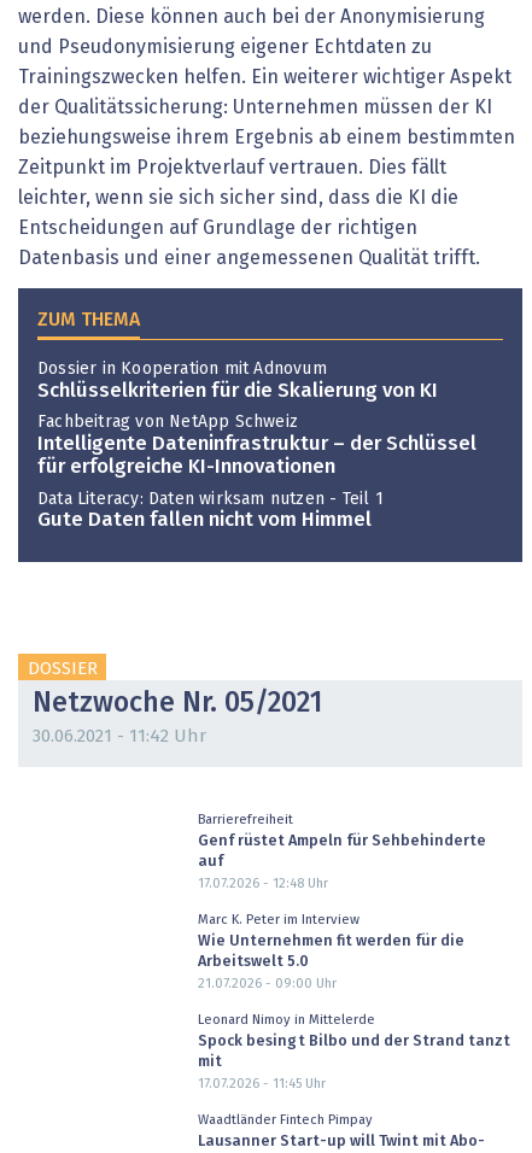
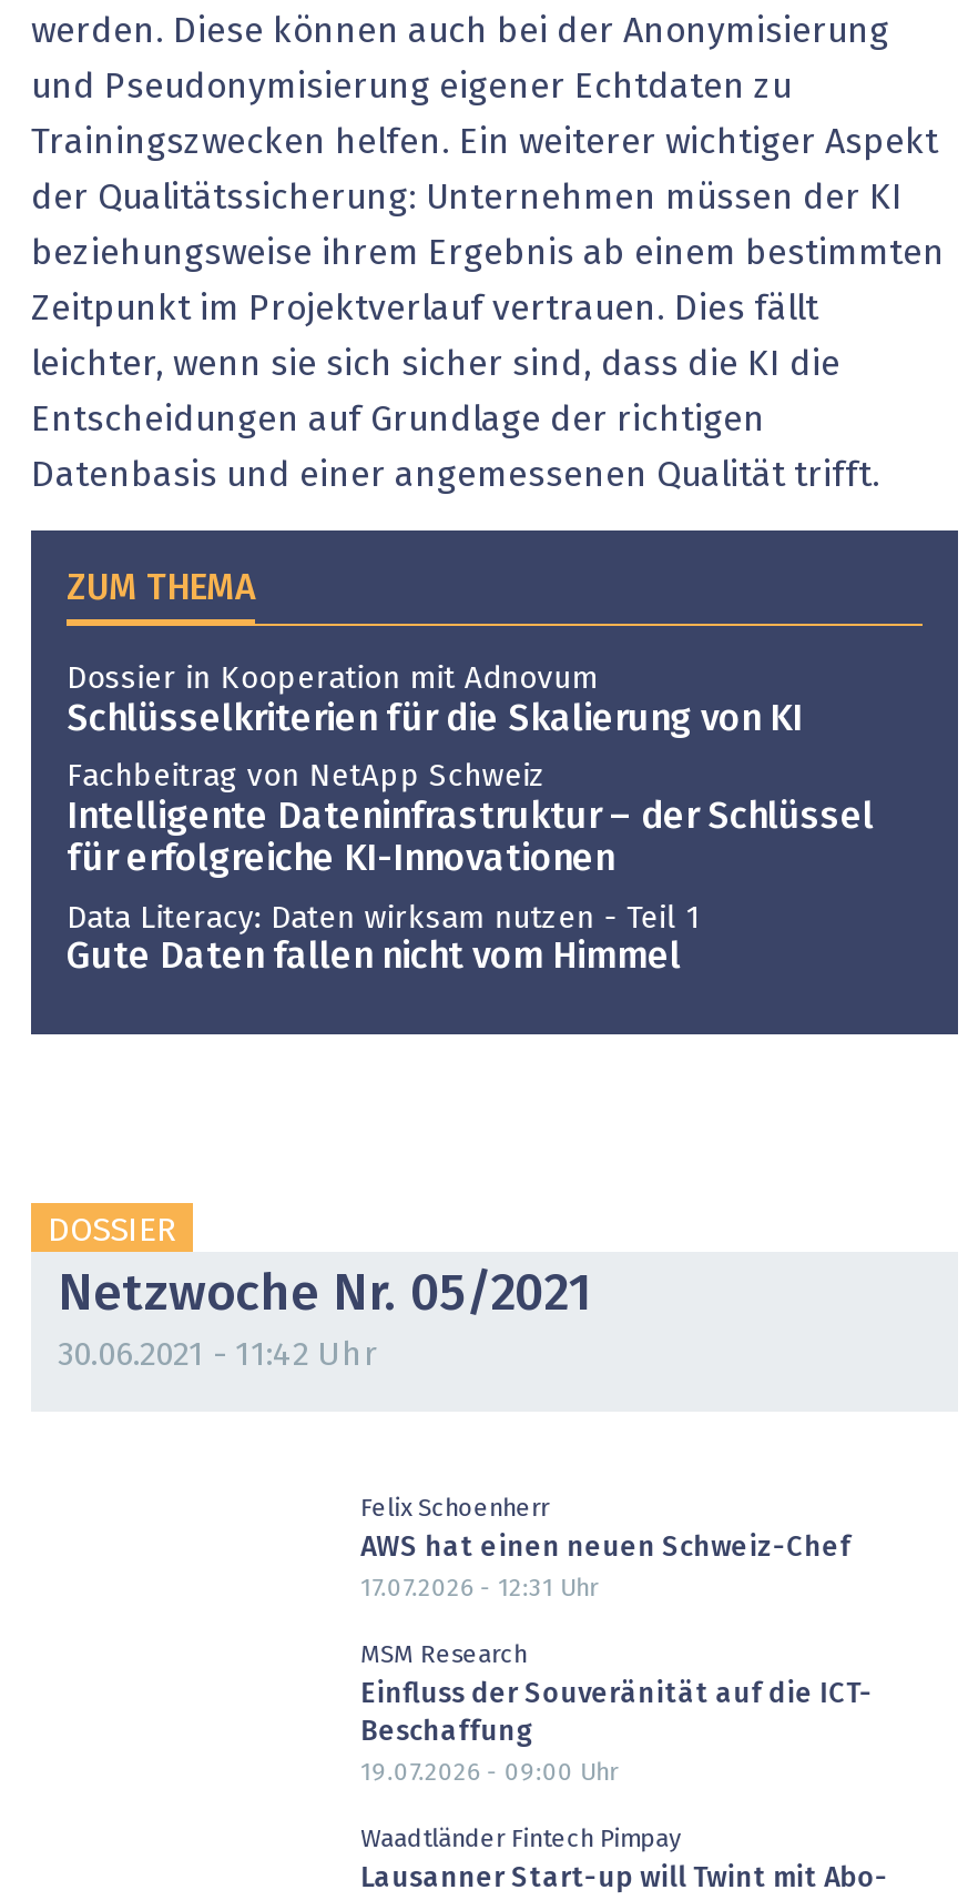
[197,813,510,1090] Barrierefreiheit | Genf rüstet Ampeln für Sehbehinderte | auf | 17.07.2026 - 12:48 Uhr | Marc K. Peter im Interview | Wie Unternehmen fit werden für die | Arbeitswelt 5.0 | 21.07.2026 - 09:00 Uhr | Leonard Nimoy in Mittelerde | Spock besingt Bilbo und der Strand tanzt | mit | 17.07.2026 - 11:45 Uhr -> [361,1495,873,1784] Felix Schoenherr | AWS hat einen neuen Schweiz-Chef | 17.07.2026 - 12:31 Uhr | MSM Research | Einfluss der Souveränität auf die ICT- | Beschaffung | 19.07.2026 - 09:00 Uhr

